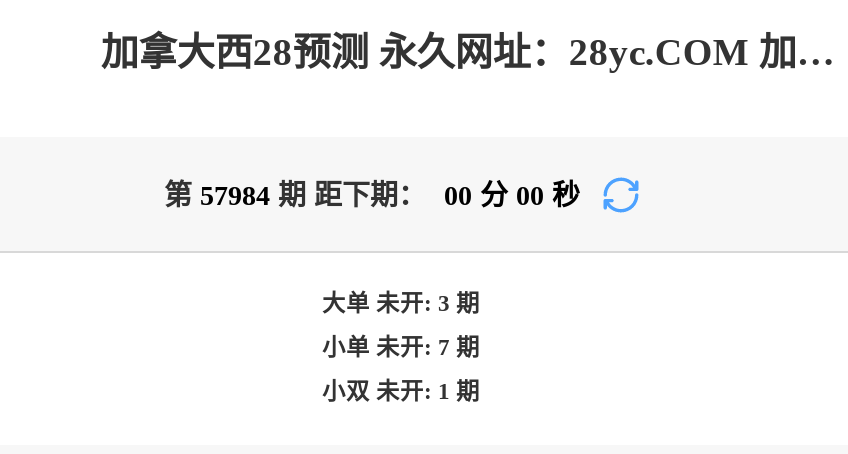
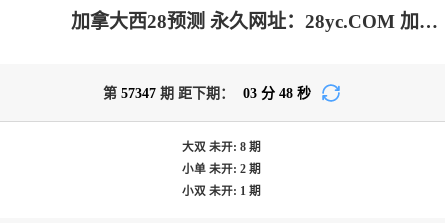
[164,181,580,211] 第57984期 距下期： 00分 00秒 -> [102,86,310,101] 第57347期 距下期： 03分 48秒
[322,291,480,317] 大单未开: 3期 -> [181,141,260,154] 大双未开: 8期
[322,335,480,361] 小单未开: 7期 -> [181,163,260,176] 小单未开: 2期

